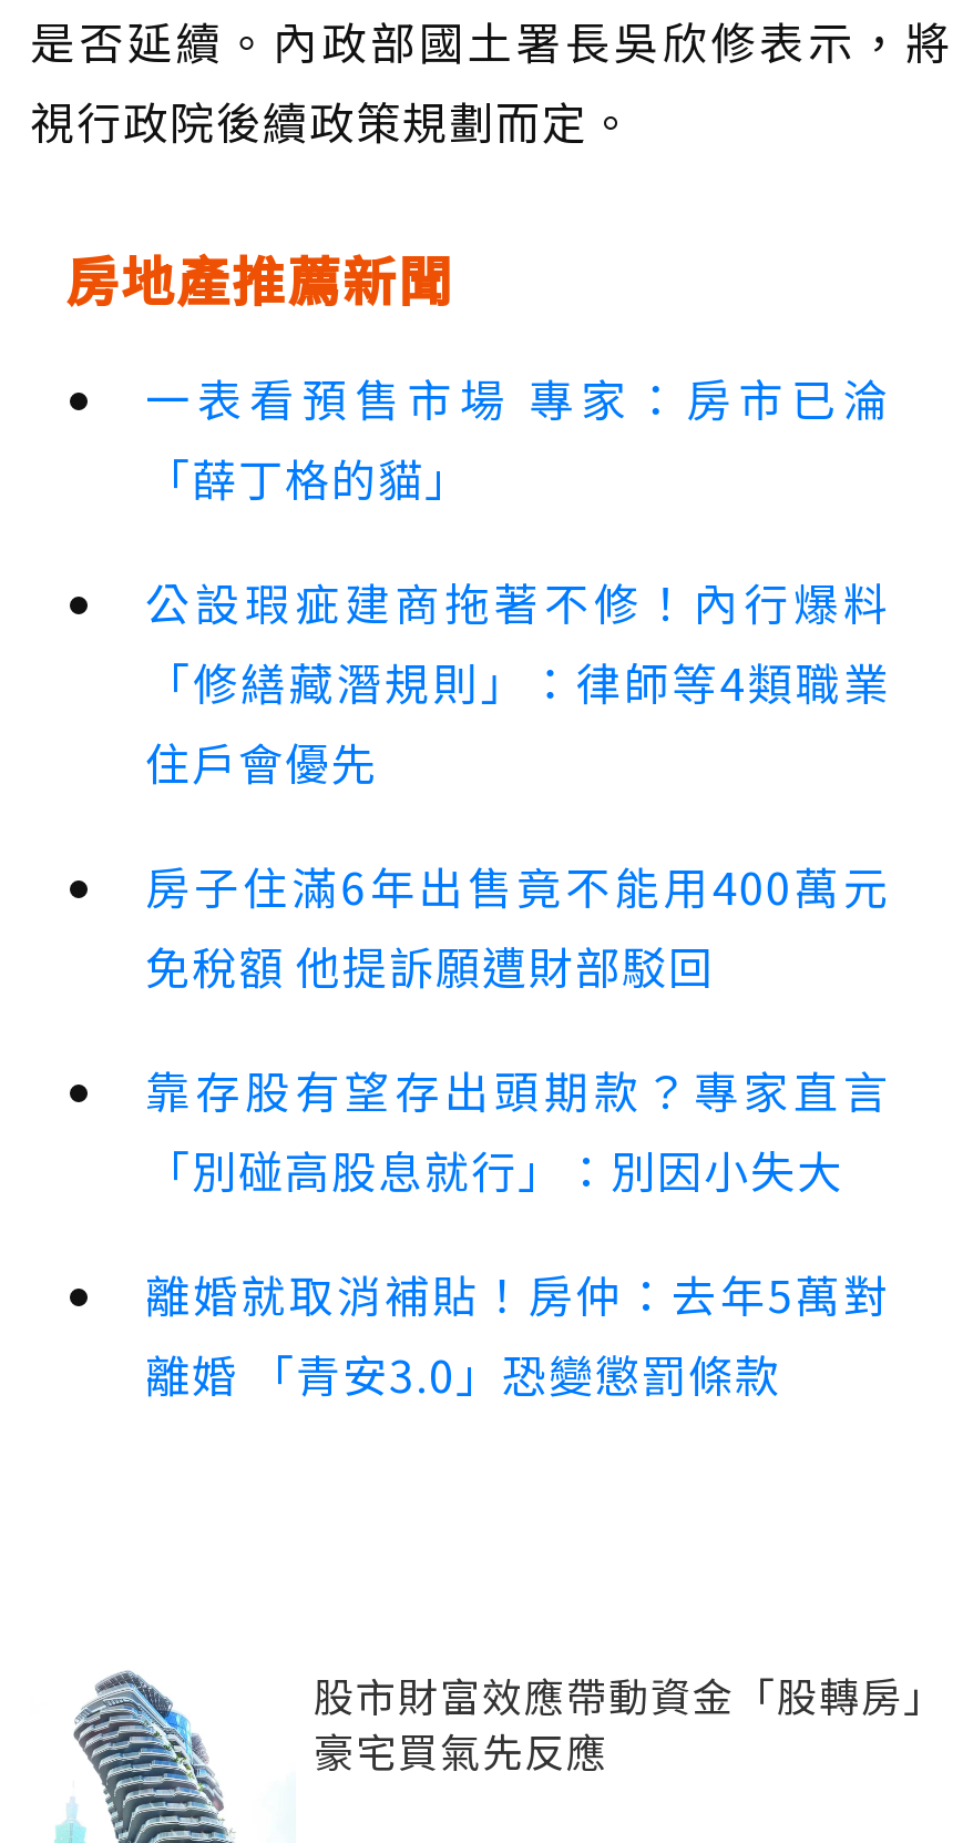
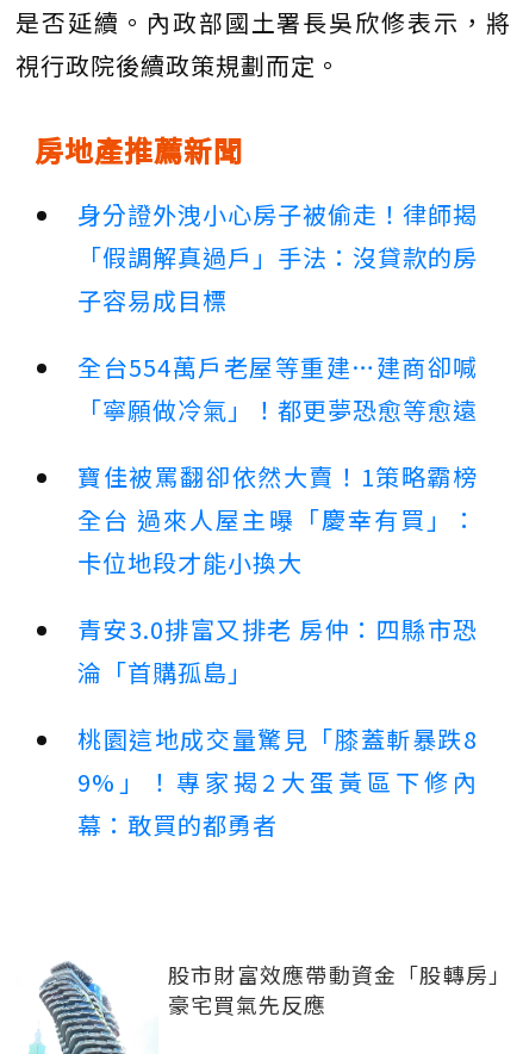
[145,366,890,511] 一表看預售市場 專家：房市已淪 | 「薛丁格的貓」 -> [77,197,478,317] 身分證外洩小心房子被偷走！律師揭 | 「假調解真過戶」手法：沒貸款的房 | 子容易成目標
[145,570,890,794] 公設瑕疵建商拖著不修！內行爆料 | 「修繕藏潛規則」：律師等4類職業 | 住戶會優先 -> [77,350,478,427] 全台554萬戶老屋等重建…建商卻喊 | 「寧願做冷氣」！都更夢恐愈等愈遠
[145,854,890,998] 房子住滿6年出售竟不能用400萬元 | 免稅額 他提訴願遭財部駁回 -> [77,459,478,580] 寶佳被罵翻卻依然大賣！1策略霸榜 | 全台 過來人屋主曝「慶幸有買」： | 卡位地段才能小換大
[145,1058,890,1202] 靠存股有望存出頭期款？專家直言 | 「別碰高股息就行」：別因小失大 -> [77,612,478,689] 青安3.0排富又排老 房仲：四縣市恐 | 淪「首購孤島」
[145,1262,890,1407] 離婚就取消補貼！房仲：去年5萬對 | 離婚 「青安3.0」恐變懲罰條款 -> [77,722,478,842] 桃園這地成交量驚見「膝蓋斬暴跌8 | 9%」！專家揭2大蛋黃區下修內 | 幕：敢買的都勇者

